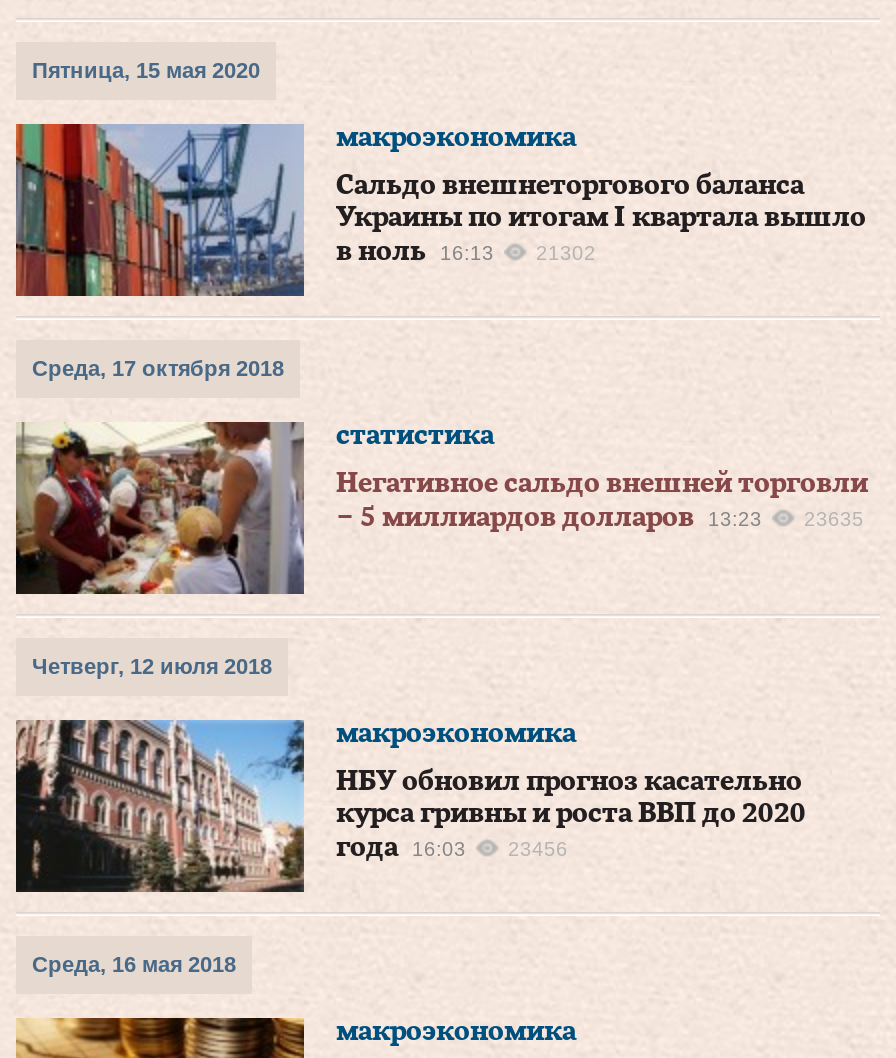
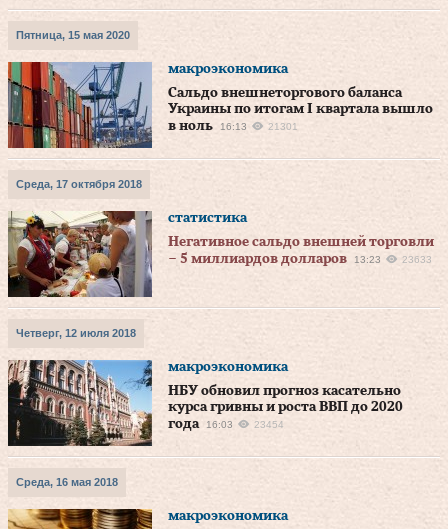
[336,238,596,266] в ноль 16:13 21302 -> [168,119,298,133] в ноль 16:13 21301
[336,504,864,532] – 5 миллиардов долларов 13:23 23635 -> [168,252,432,266] – 5 миллиардов долларов 13:23 23633
[336,834,568,862] года 16:03 23456 -> [168,417,284,431] года 16:03 23454

